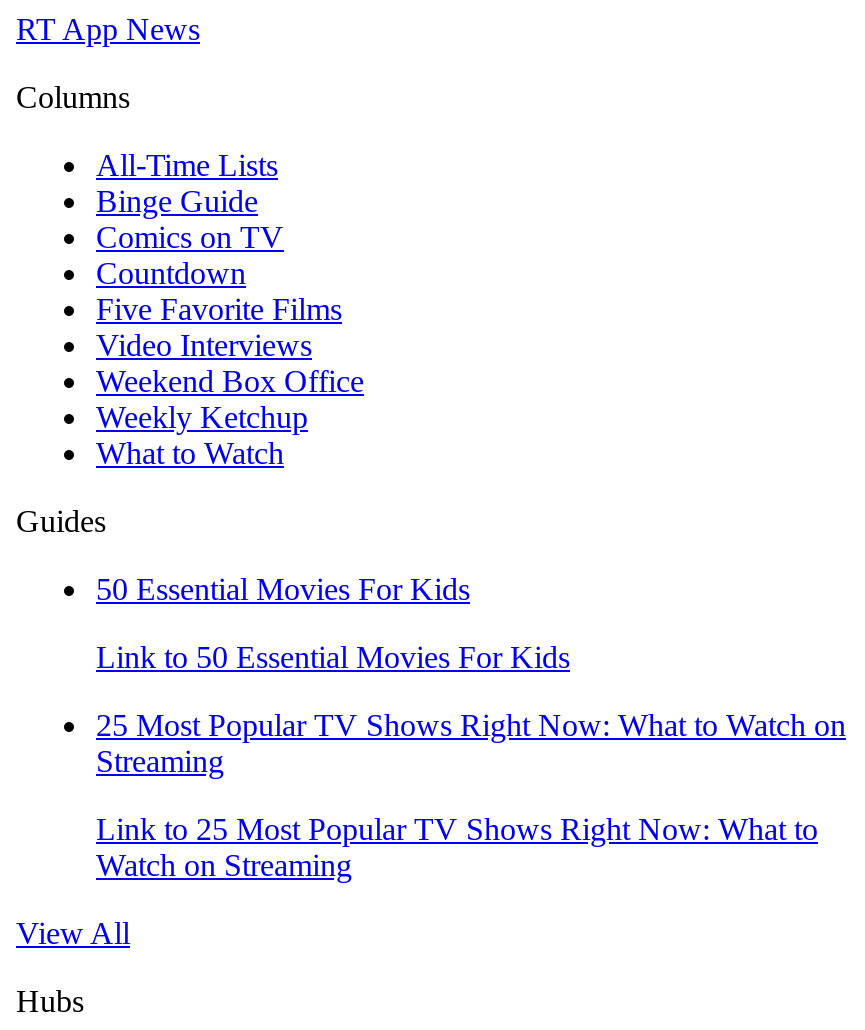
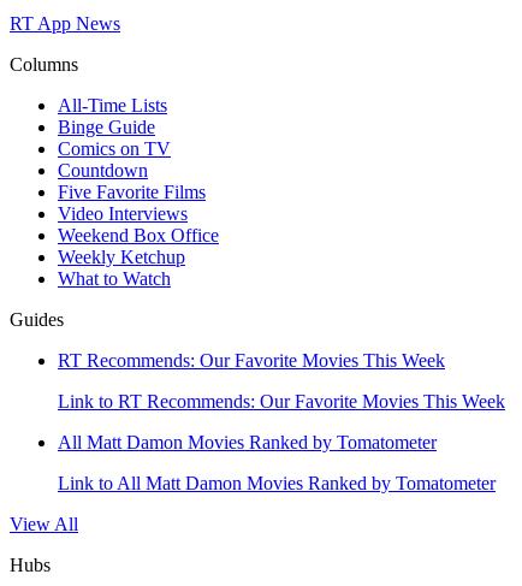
[96,572,470,606] 50 Essential Movies For Kids -> [58,350,445,371] RT Recommends: Our Favorite Movies This Week
[96,640,570,674] Link to 50 Essential Movies For Kids -> [58,391,505,412] Link to RT Recommends: Our Favorite Movies This Week
[96,708,846,778] 25 Most Popular TV Shows Right Now: What to Watch on | Streaming -> [58,432,437,452] All Matt Damon Movies Ranked by Tomatometer
[96,812,818,882] Link to 25 Most Popular TV Shows Right Now: What to | Watch on Streaming -> [58,473,496,493] Link to All Matt Damon Movies Ranked by Tomatometer

